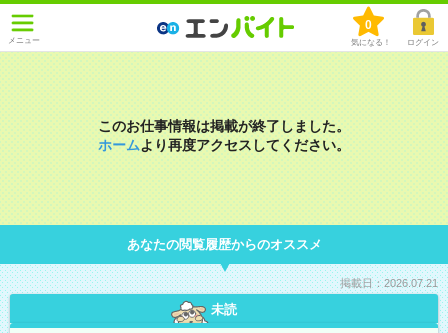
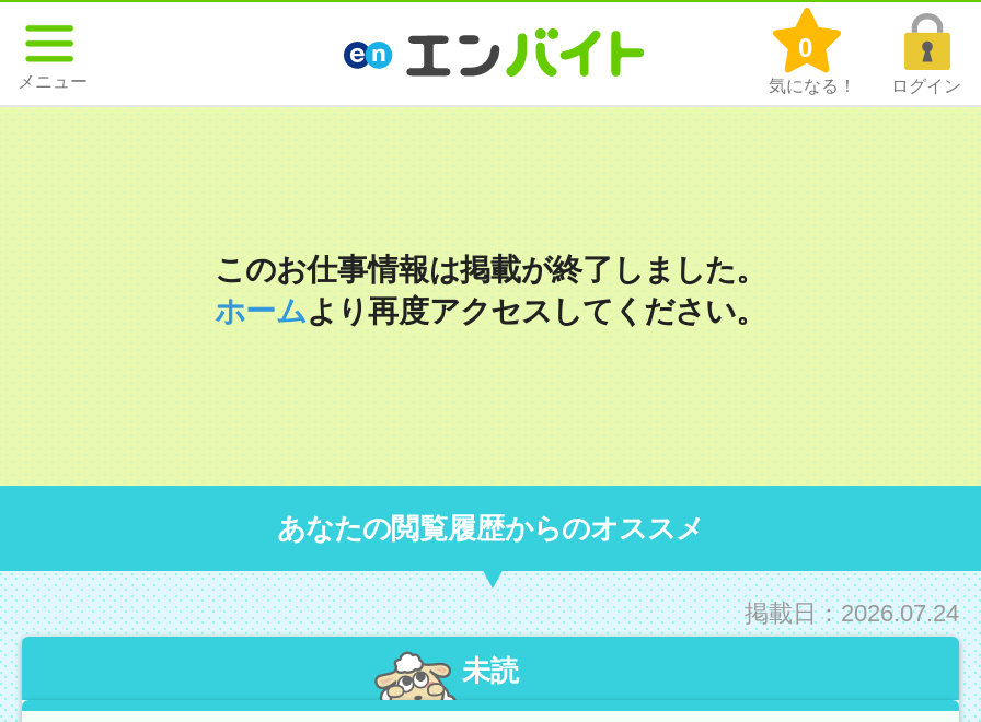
[340,277,438,289] 掲載日：2026.07.21 -> [745,599,959,626] 掲載日：2026.07.24

